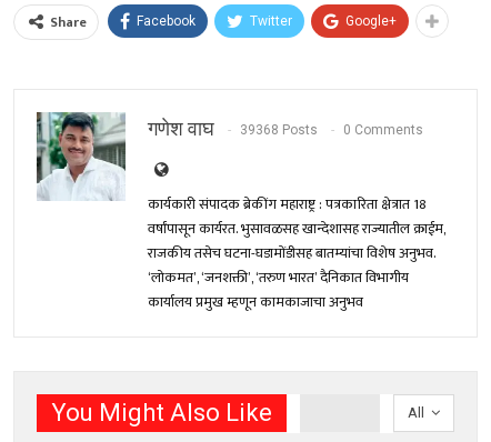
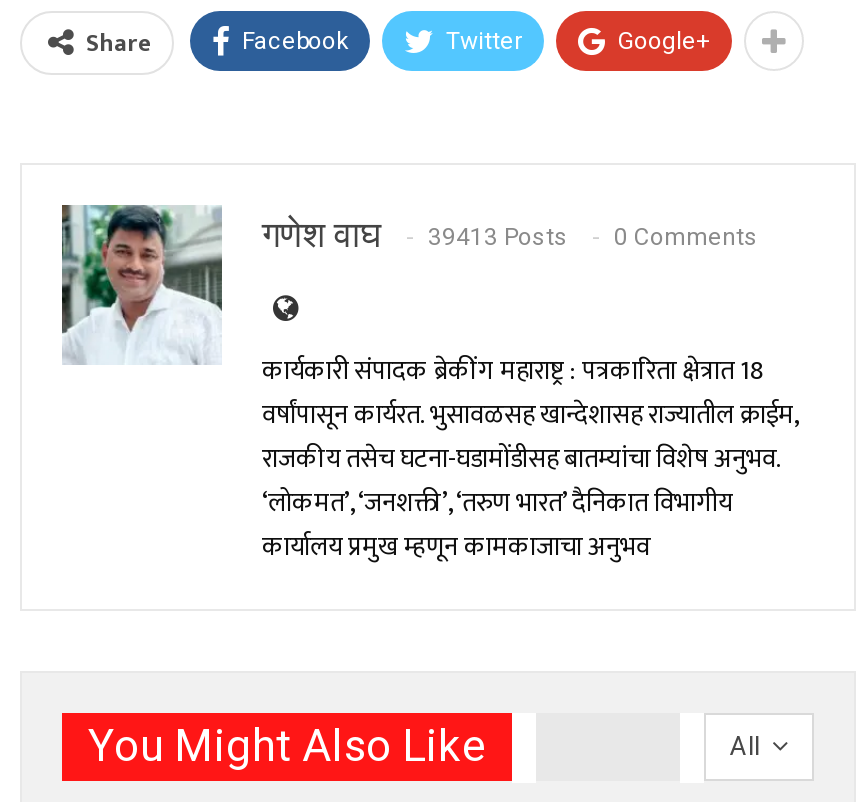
[148,117,423,140] गणेश वाघ 39368 Posts 0 Comments -> [262,212,758,254] गणेश वाघ 39413 Posts 0 Comments

